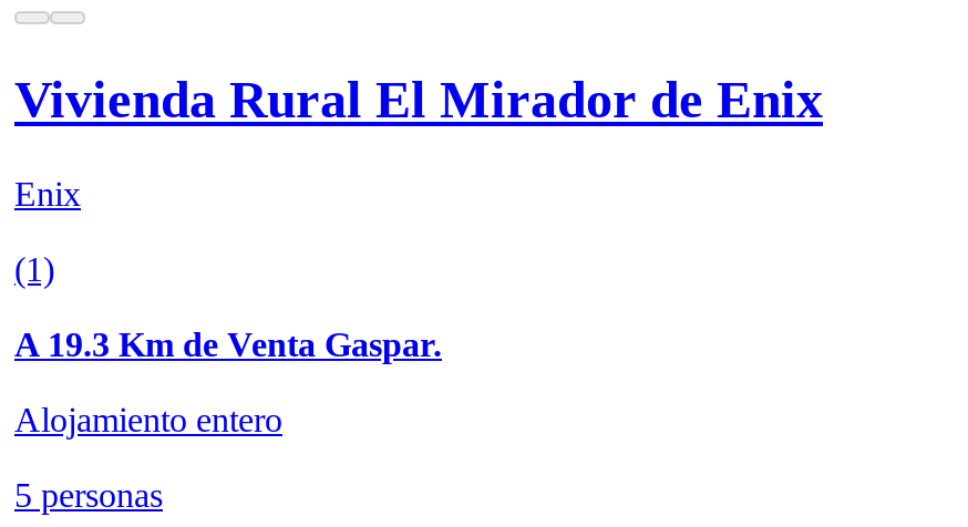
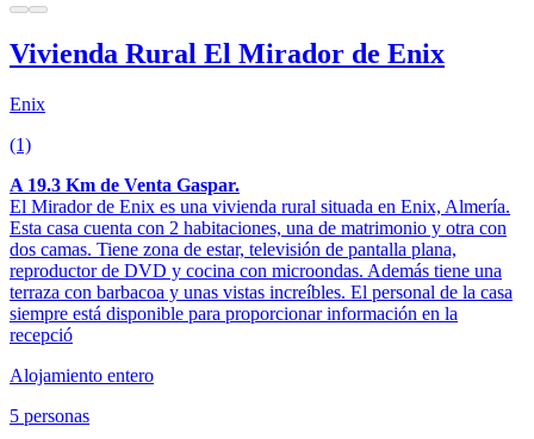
none -> [10,196,513,345] El Mirador de Enix es una vivienda rural situada en Enix, Almería. | Esta casa cuenta con 2 habitaciones, una de matrimonio y otra con | dos camas. Tiene zona de estar, televisión de pantalla plana, | reproductor de DVD y cocina con microondas. Además tiene una | terraza con barbacoa y unas vistas increíbles. El personal de la casa | siempre está disponible para proporcionar información en la | recepció

